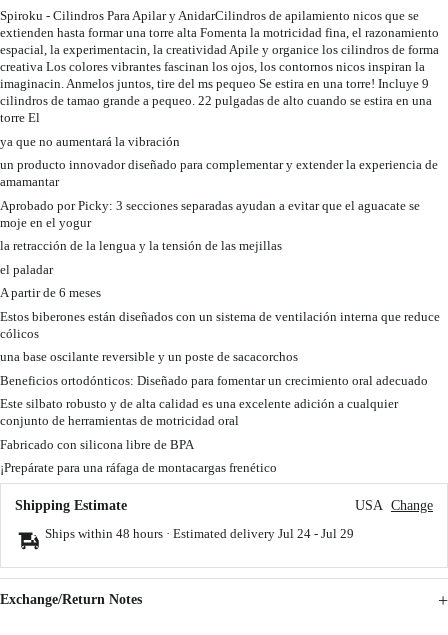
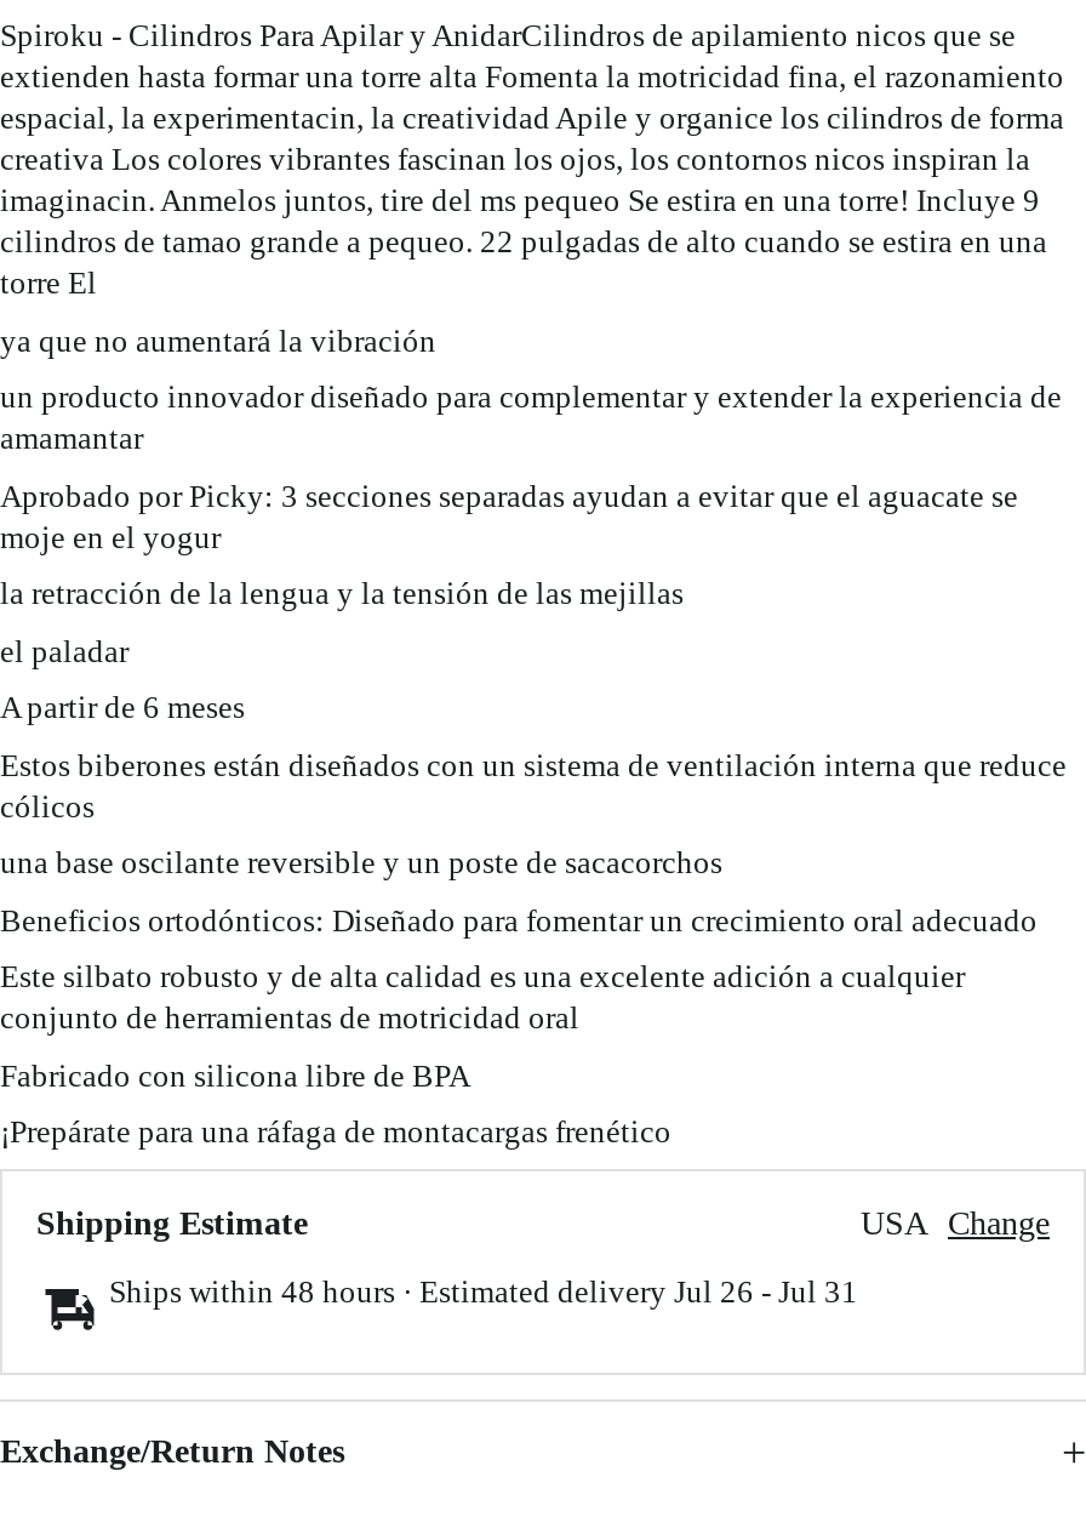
[45,525,354,540] Ships within 48 hours · Estimated delivery Jul 24 - Jul 29 -> [109,1272,858,1308] Ships within 48 hours · Estimated delivery Jul 26 - Jul 31

